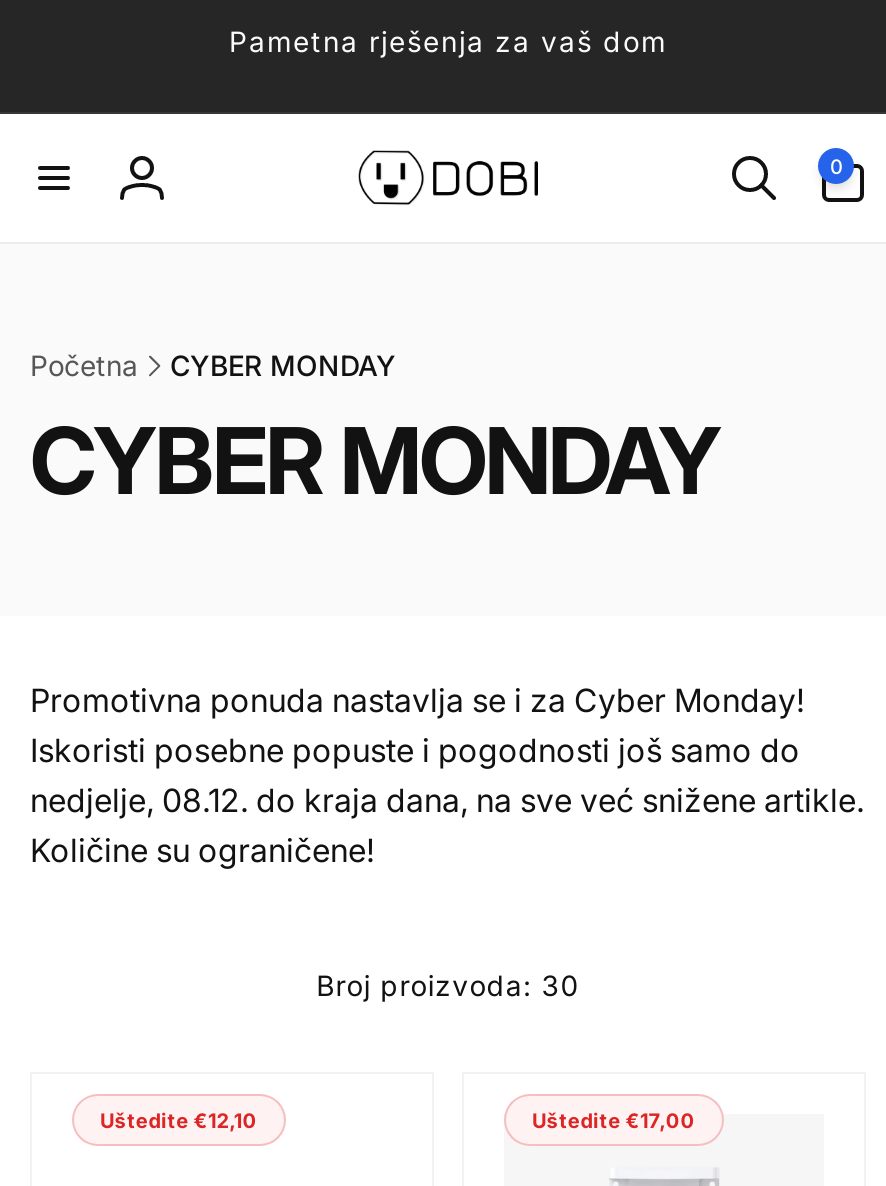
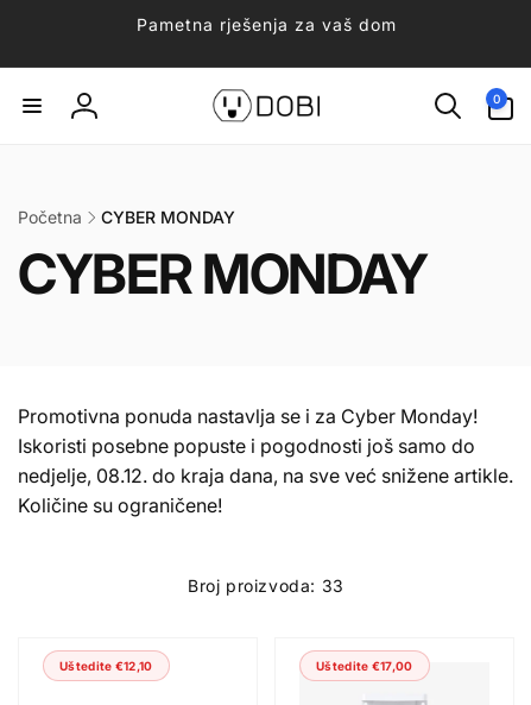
[316,968,580,1002] Broj proizvoda: 30 -> [188,575,344,596] Broj proizvoda: 33

